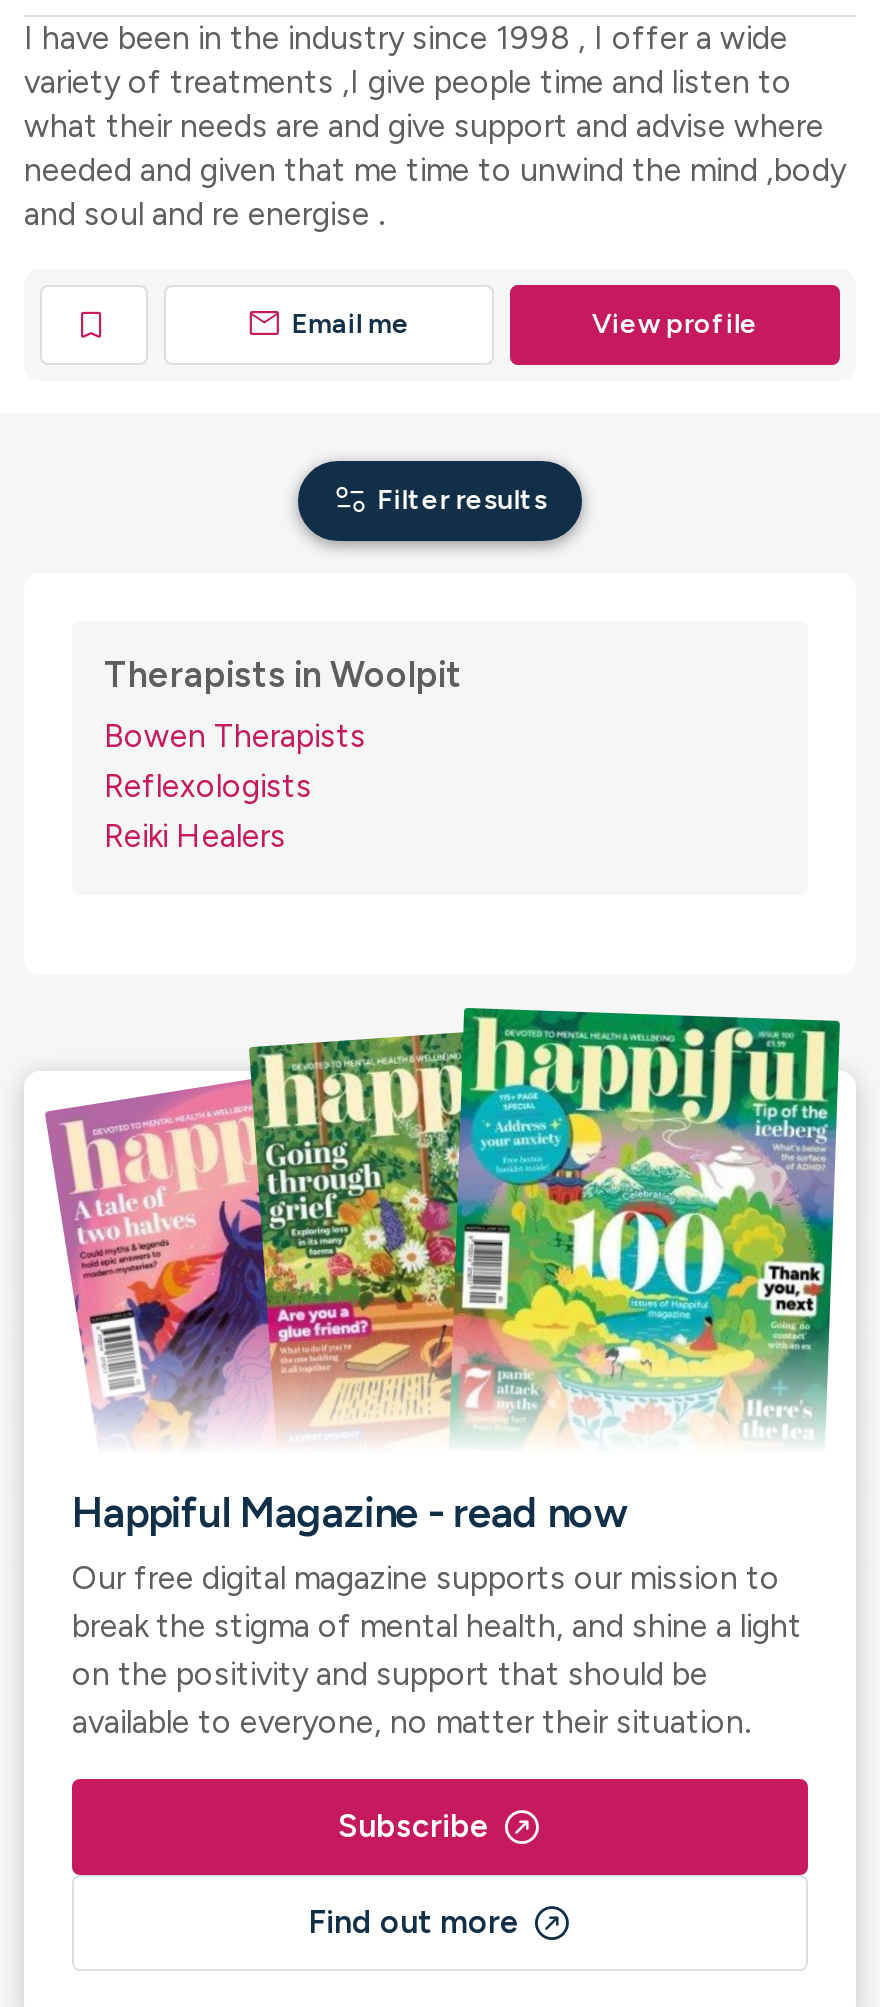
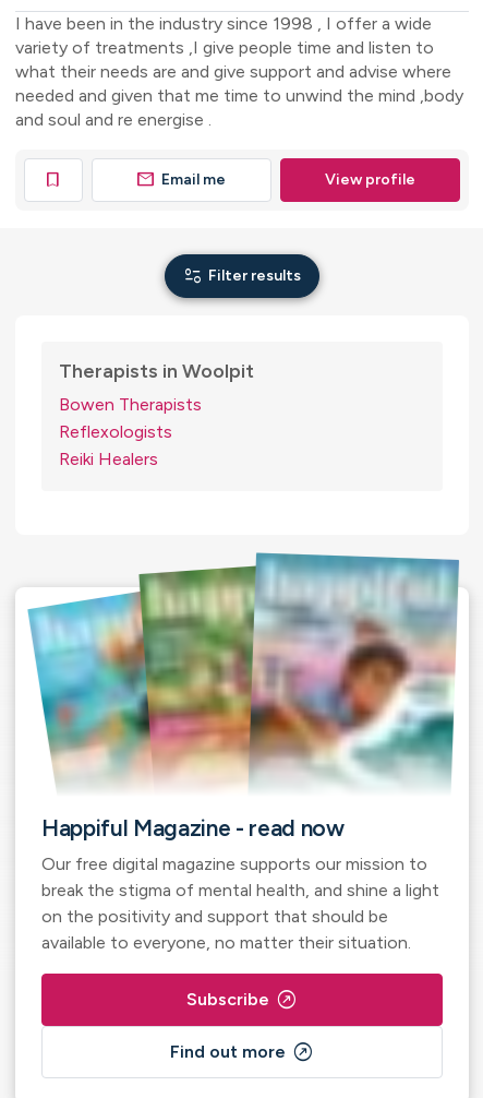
[44,1007,842,1429] [image] -> [27,552,460,784] [image]

